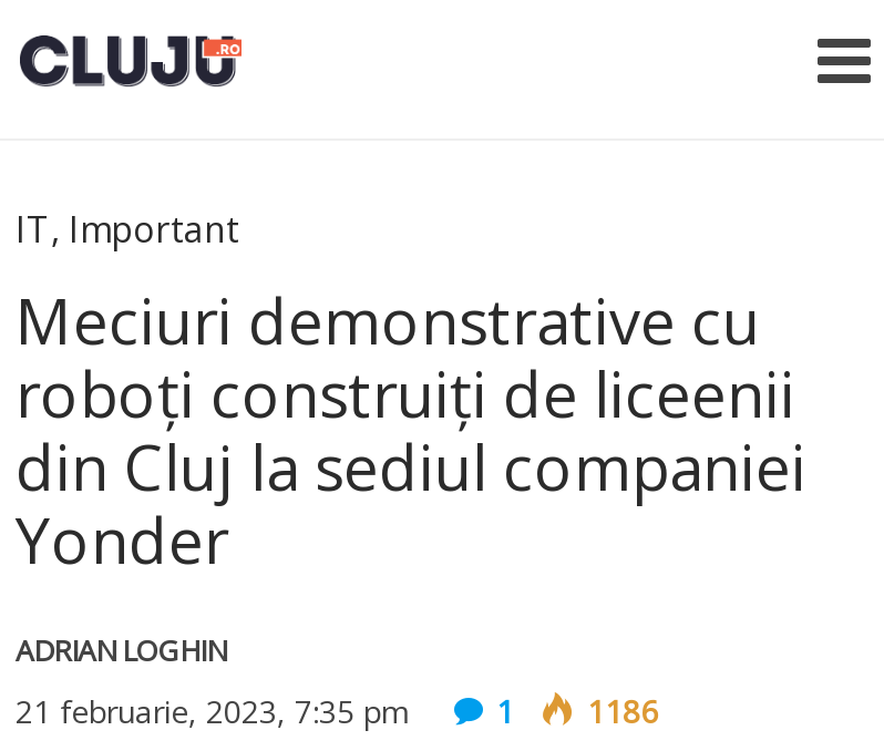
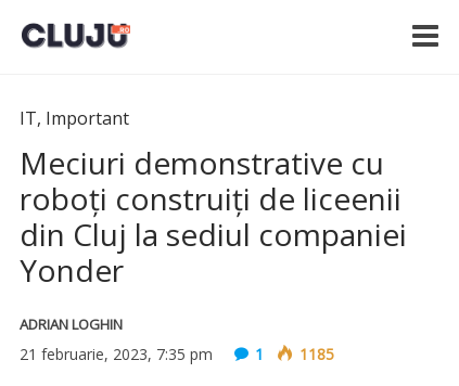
[496,690,658,732] 1 1186 -> [255,344,334,364] 1 1185

